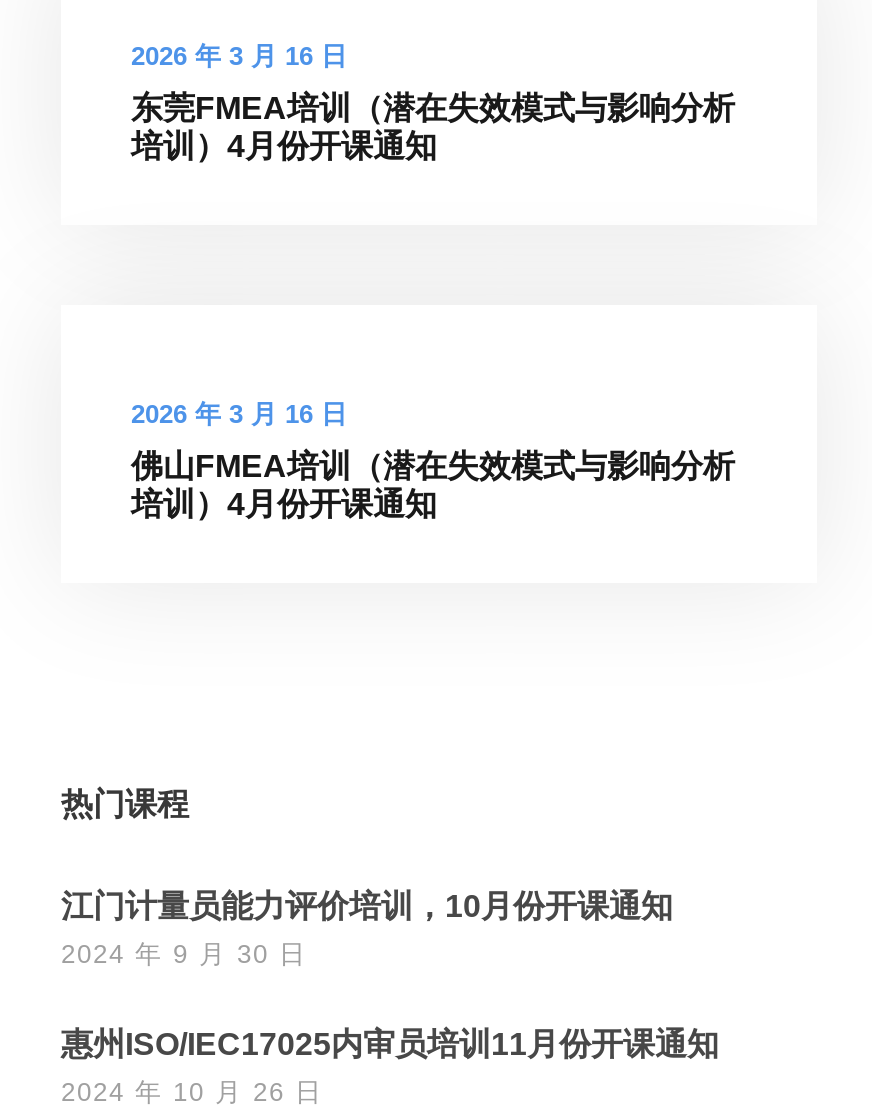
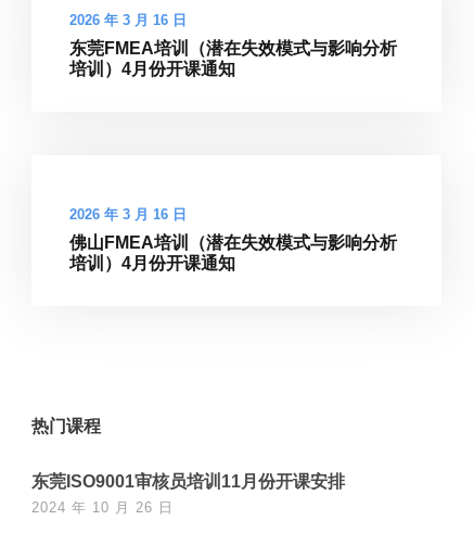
[61,889,719,1061] 江门计量员能力评价培训，10月份开课通知 | 2024 年 9 月 30 日 | 惠州ISO/IEC17025内审员培训11月份开课通知 -> [31,472,345,491] 东莞ISO9001审核员培训11月份开课安排

